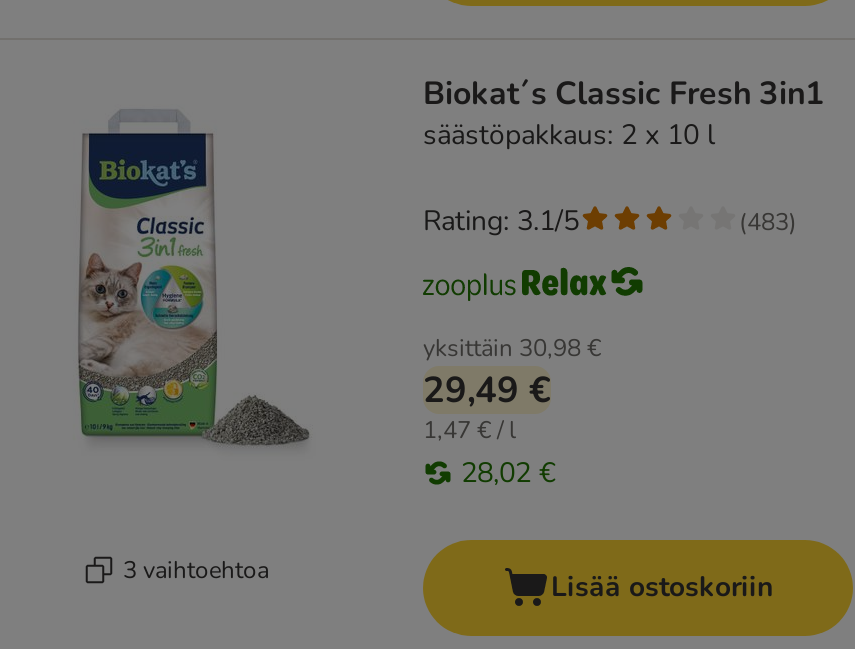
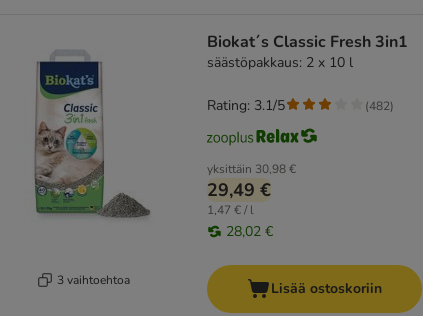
[739,205,797,237] (483) -> [365,98,394,114] (482)

